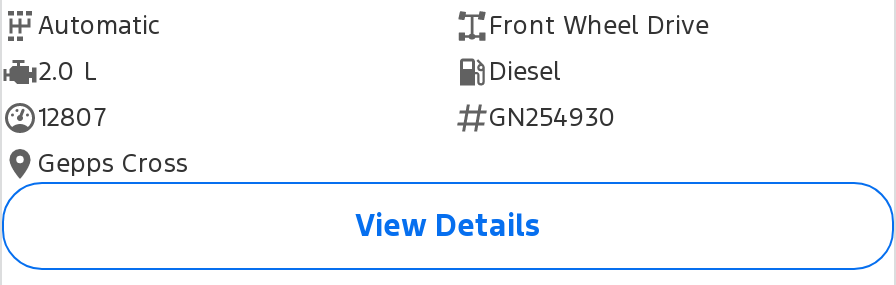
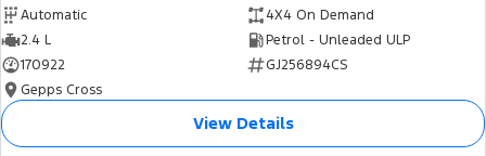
[38,9,709,133] Front Wheel Drive | 2.0 L | Diesel | 12807 | GN254930 -> [21,6,410,73] 4X4 On Demand | 2.4 L | Petrol - Unleaded ULP | 170922 | GJ256894CS

